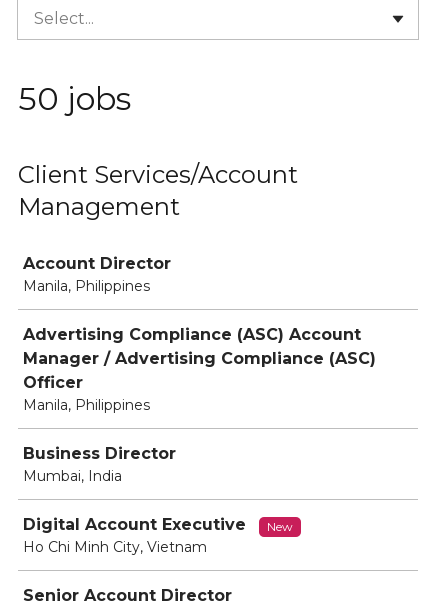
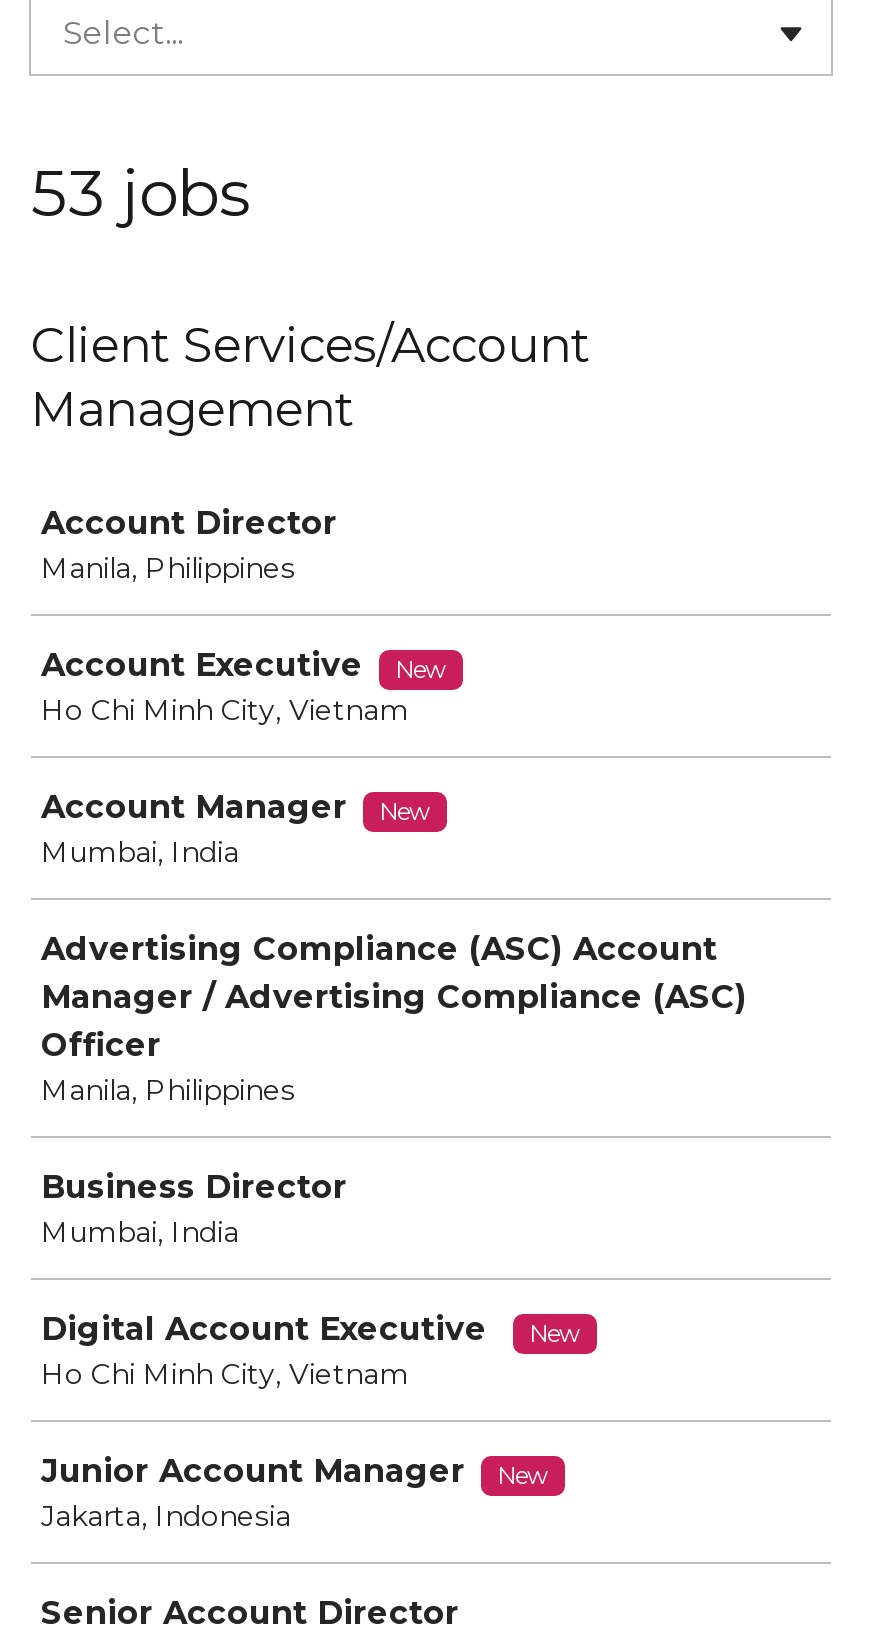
[18,79,131,118] 50 jobs -> [31,154,249,232] 53 jobs
none -> [41,646,447,870] Account Executive | New | Ho Chi Minh City, Vietnam | Account Manager | New | Mumbai, India
none -> [41,1452,549,1534] Junior Account Manager | New | Jakarta, Indonesia

